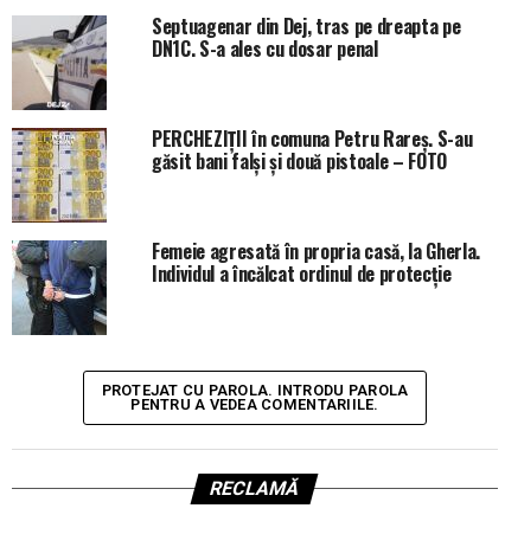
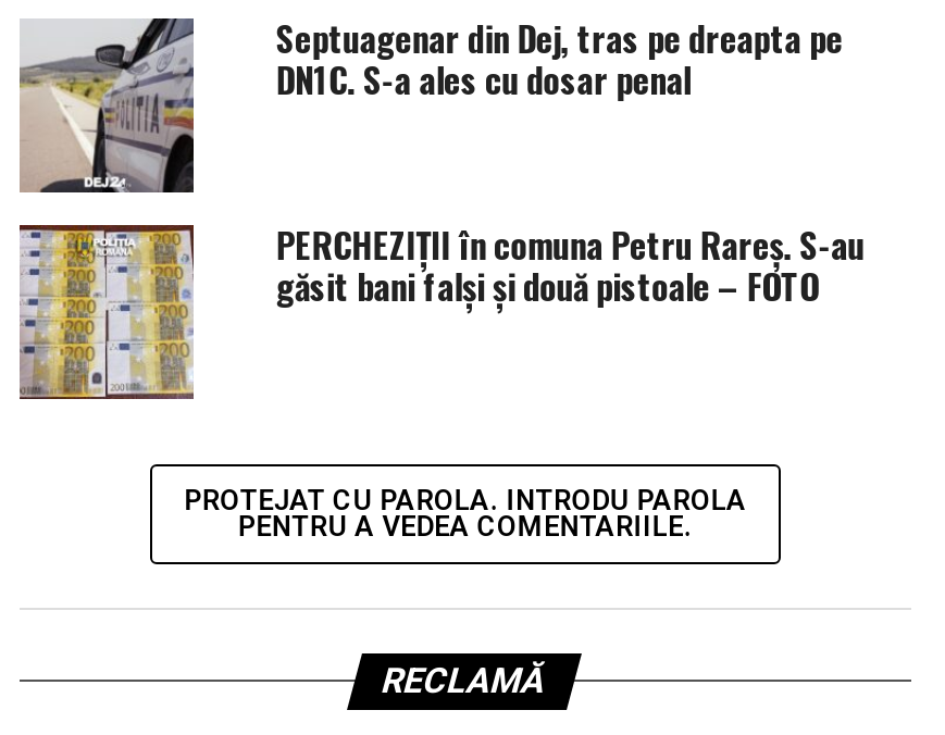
[12,237,480,335] [image] | Femeie agresată în propria casă, la Gherla. | Individul a încălcat ordinul de protecție -> none

